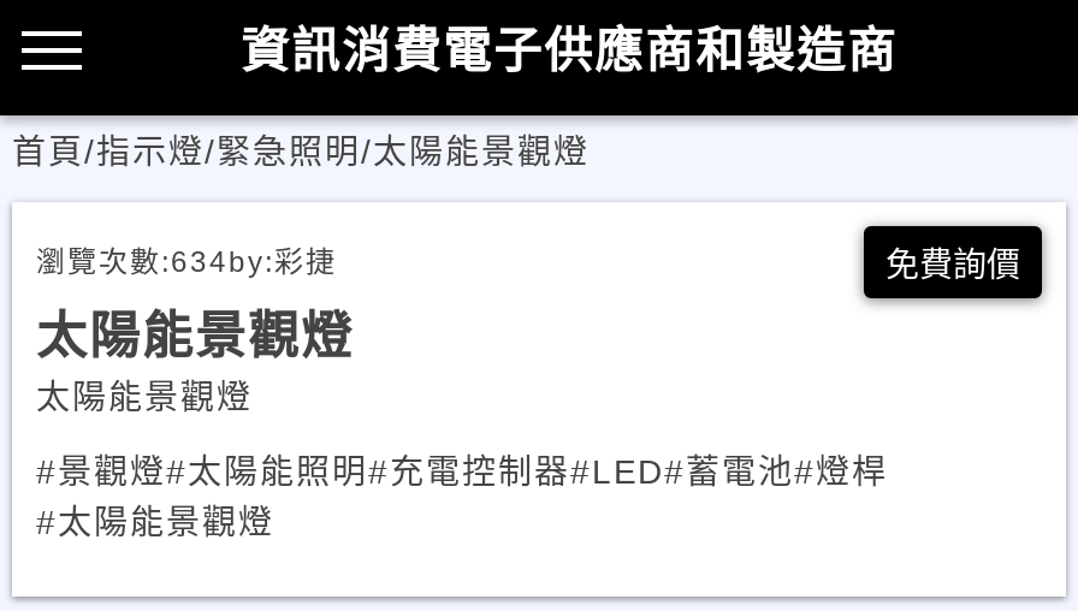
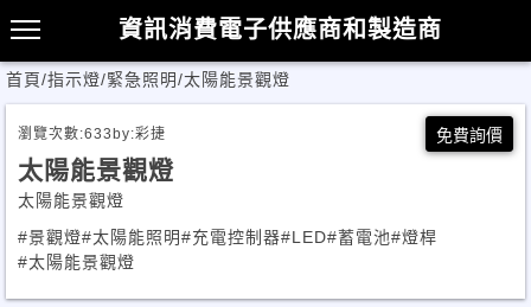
[36,245,337,279] 瀏覽次數: 634by:彩捷 -> [18,126,166,142] 瀏覽次數: 633by:彩捷

